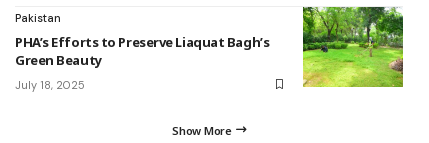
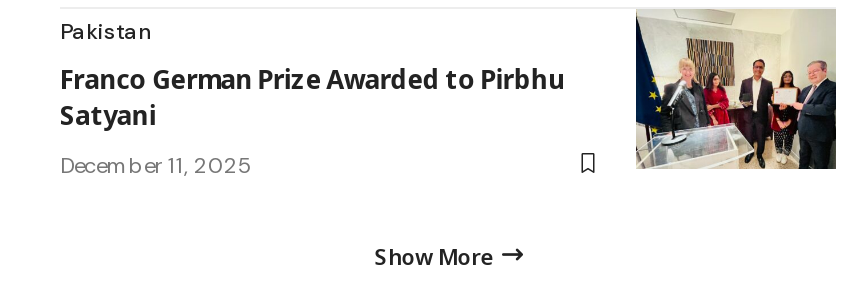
[15,6,404,88] [image] | PHA’s Efforts to Preserve Liaquat Bagh’s | Green Beauty -> [60,9,838,171] [image] | Franco German Prize Awarded to Pirbhu | Satyani
[15,77,85,91] July 18, 2025 -> [60,150,252,178] December 11, 2025

